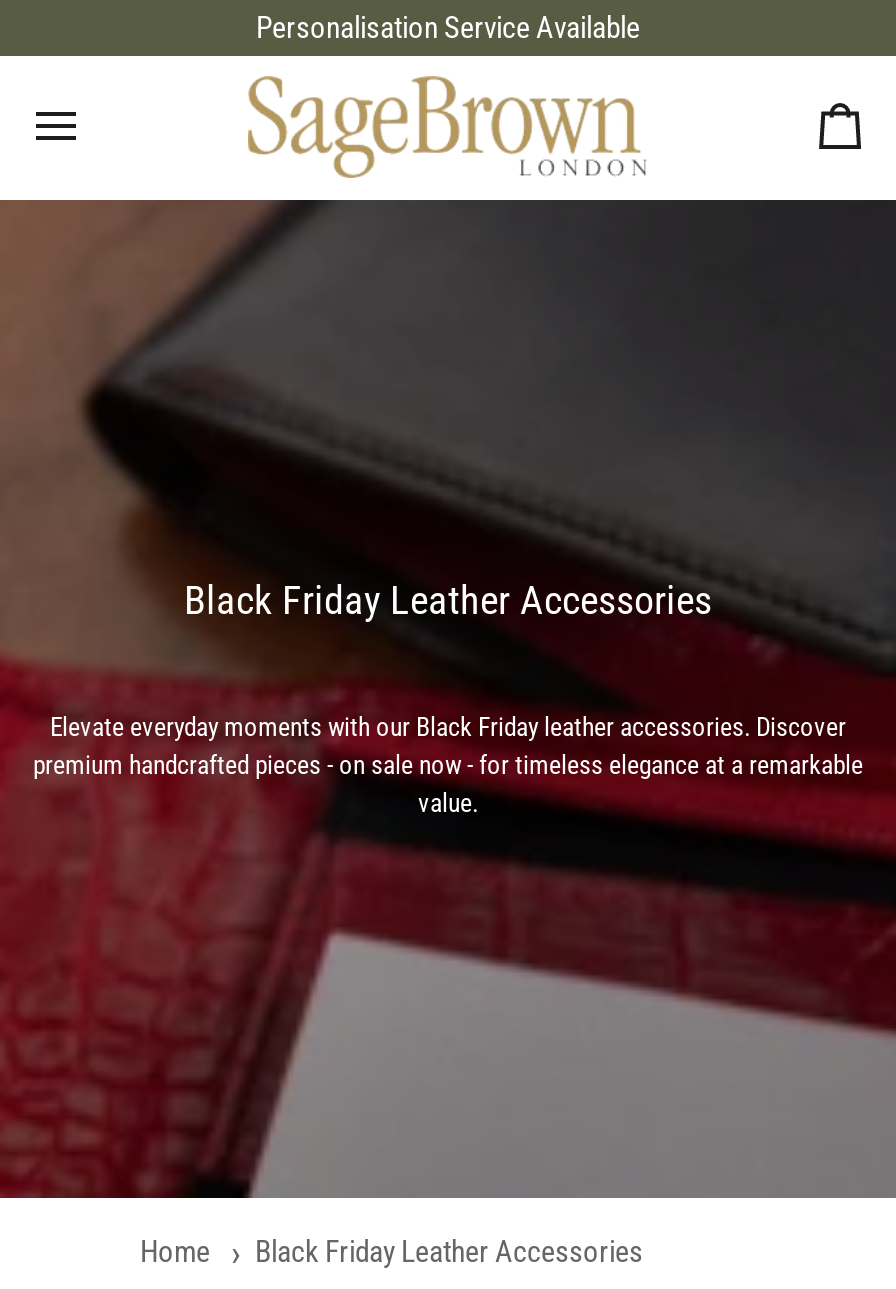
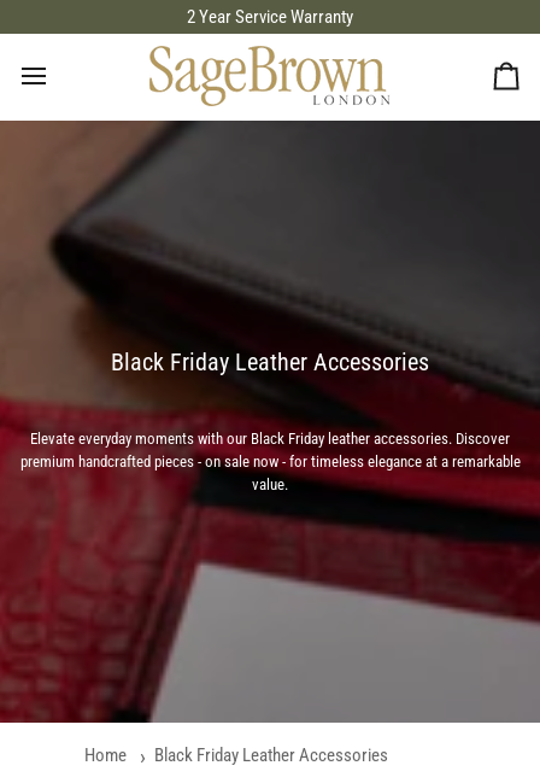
[256,11,640,47] Personalisation Service Available -> [187,7,353,28] 2 Year Service Warranty

